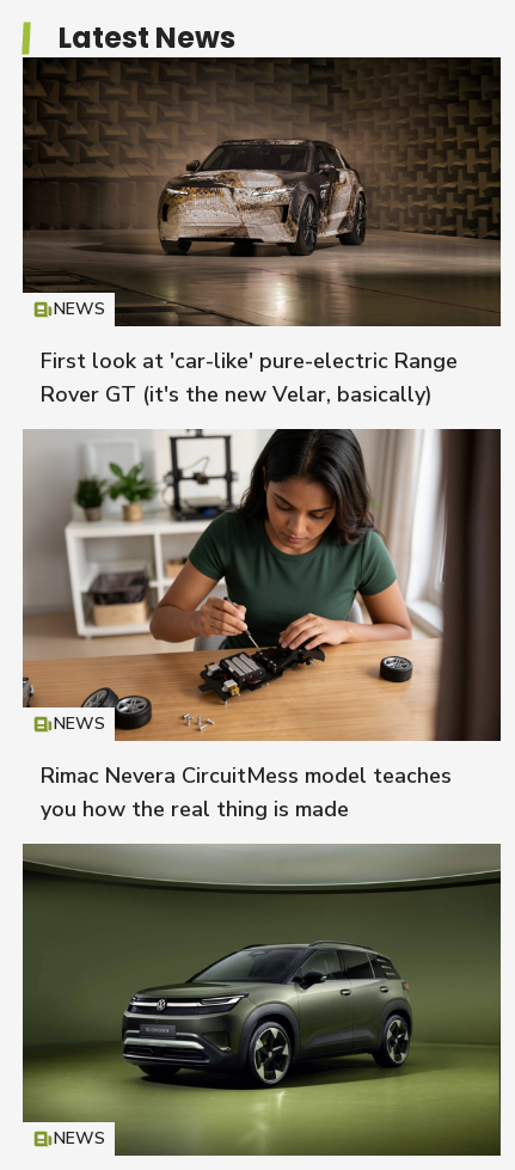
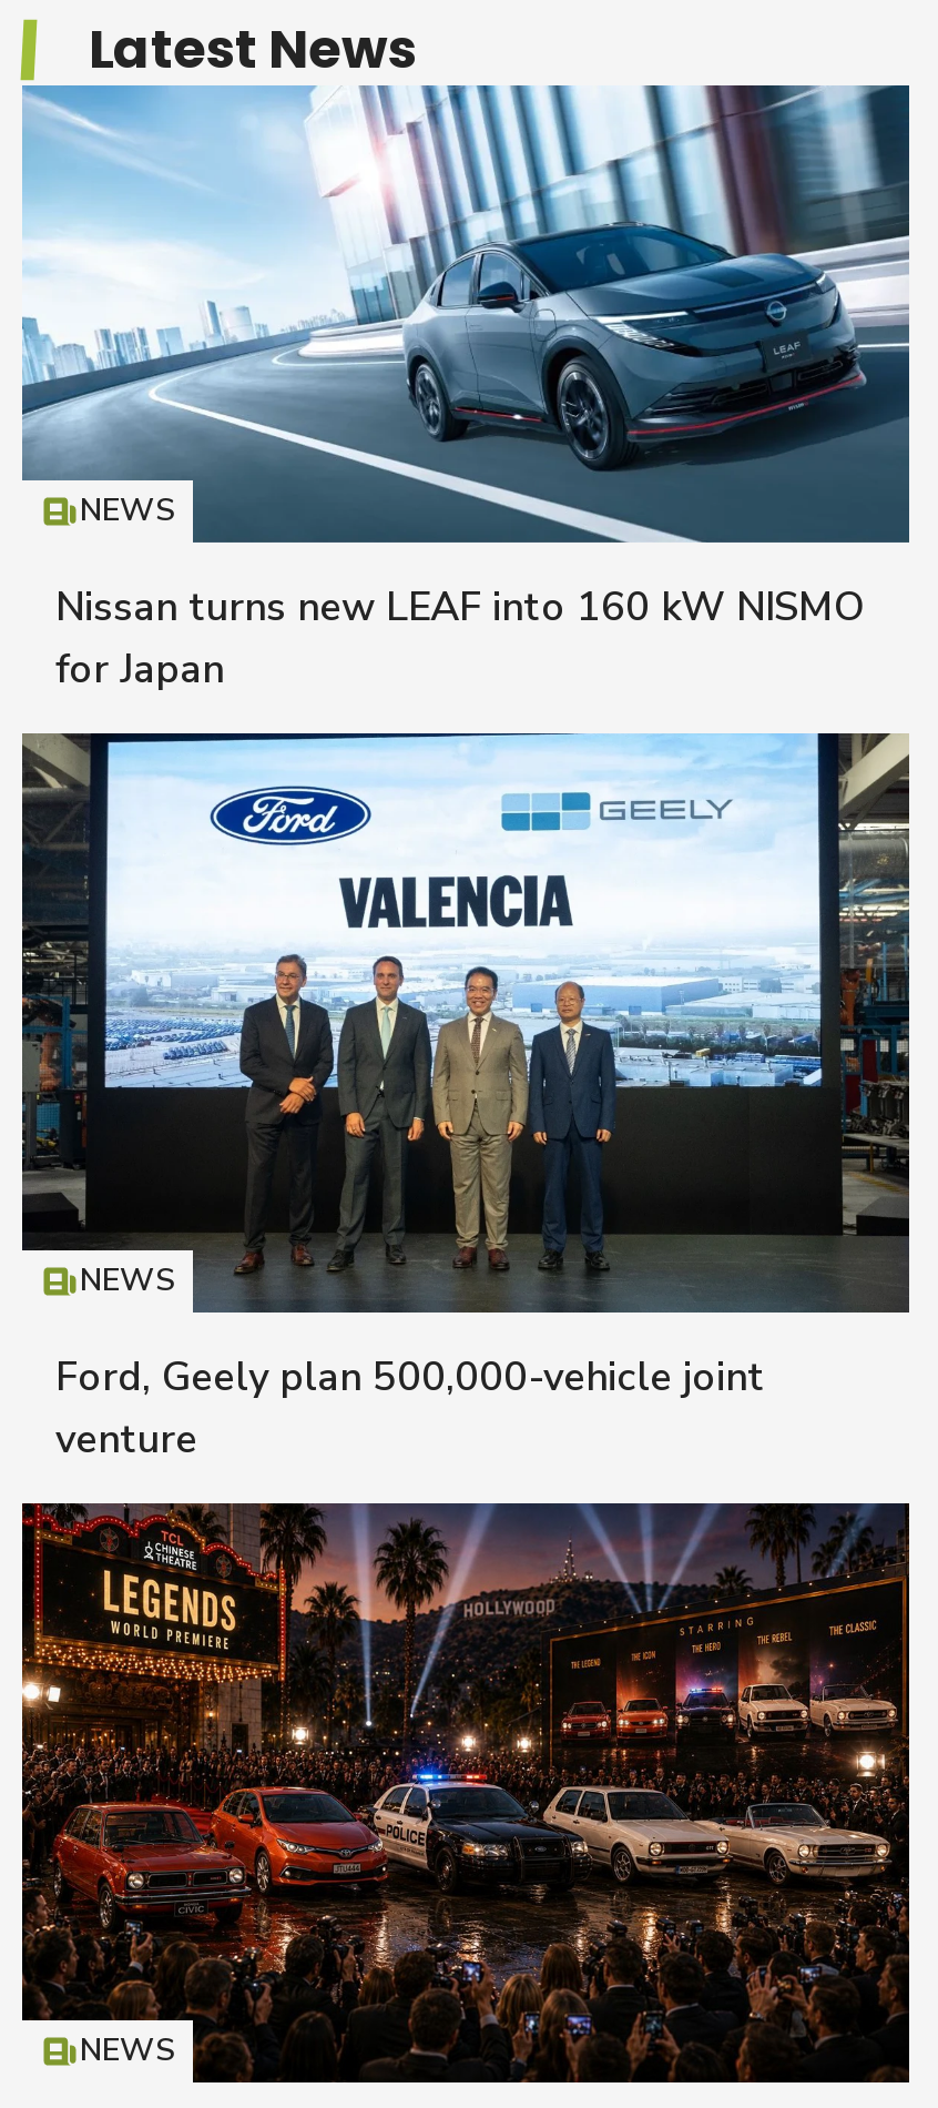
[22,56,502,408] [image] | First look at 'car-like' pure-electric Range | Rover GT (it's the new Velar, basically) -> [20,84,911,696] [image] | Nissan turns new LEAF into 160 kW NISMO | for Japan
[22,428,502,823] [image] | Rimac Nevera CircuitMess model teaches | you how the real thing is made -> [20,730,909,1466] [image] | Ford, Geely plan 500,000-vehicle joint | venture
[22,844,502,1156] [image] -> [20,1502,909,2084] [image]

